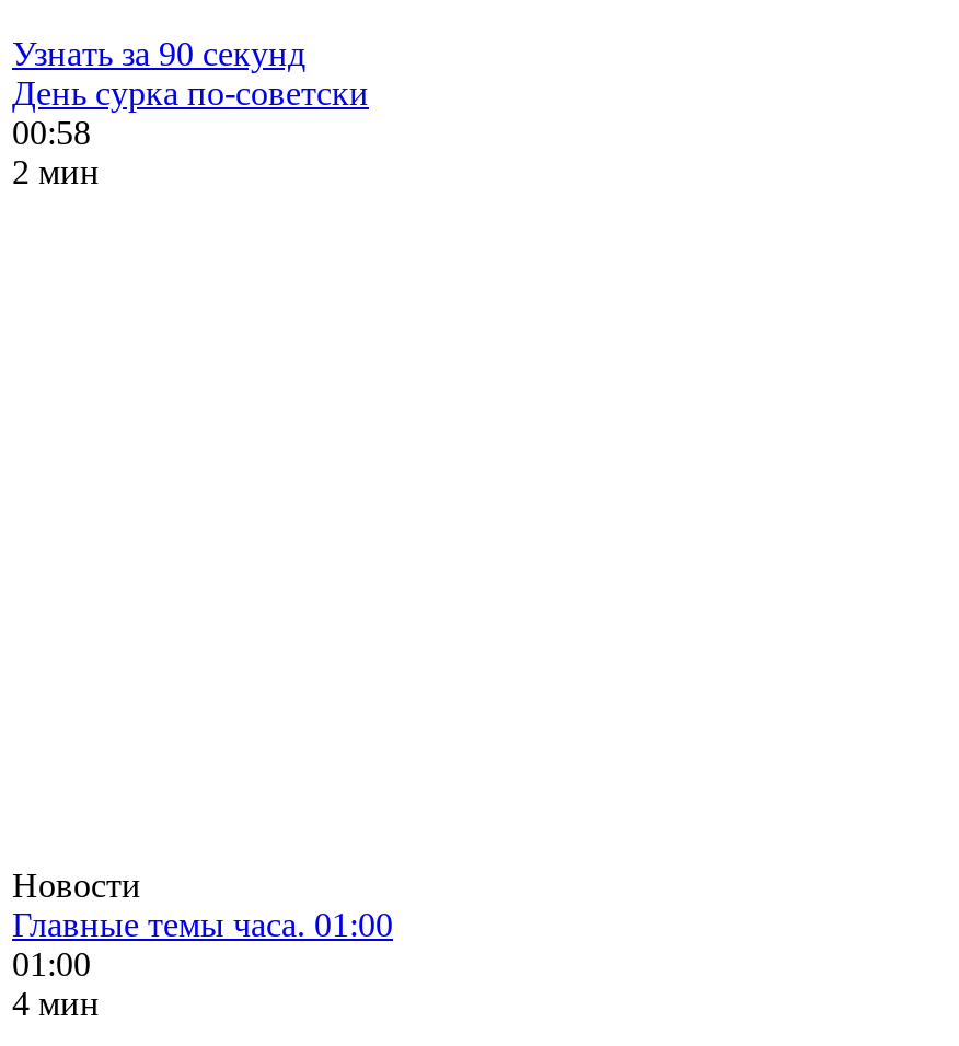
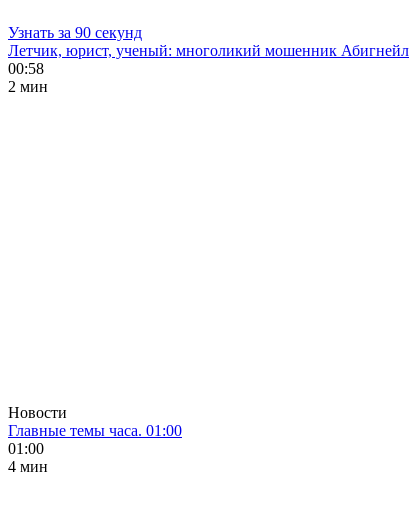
[12,74,369,112] День сурка по-советски -> [8,42,409,59] Летчик, юрист, ученый: многоликий мошенник Абигнейл

